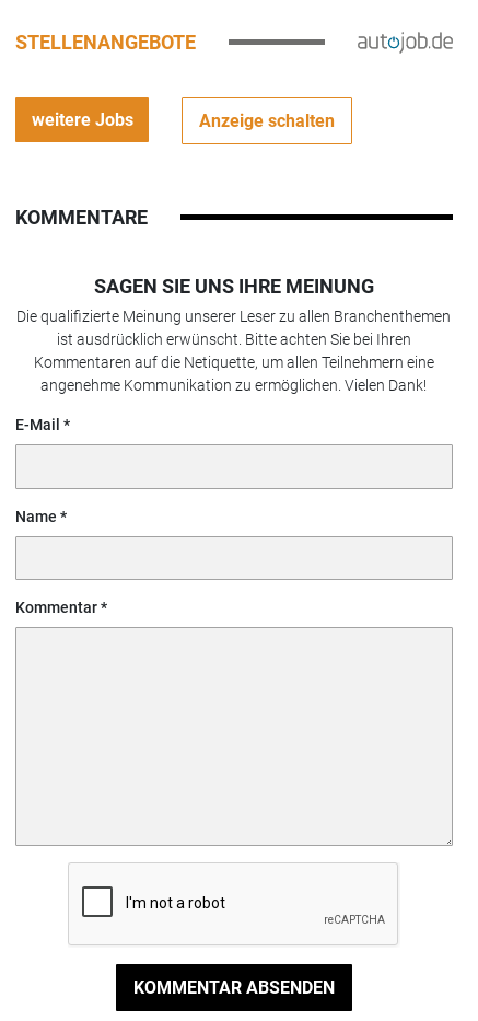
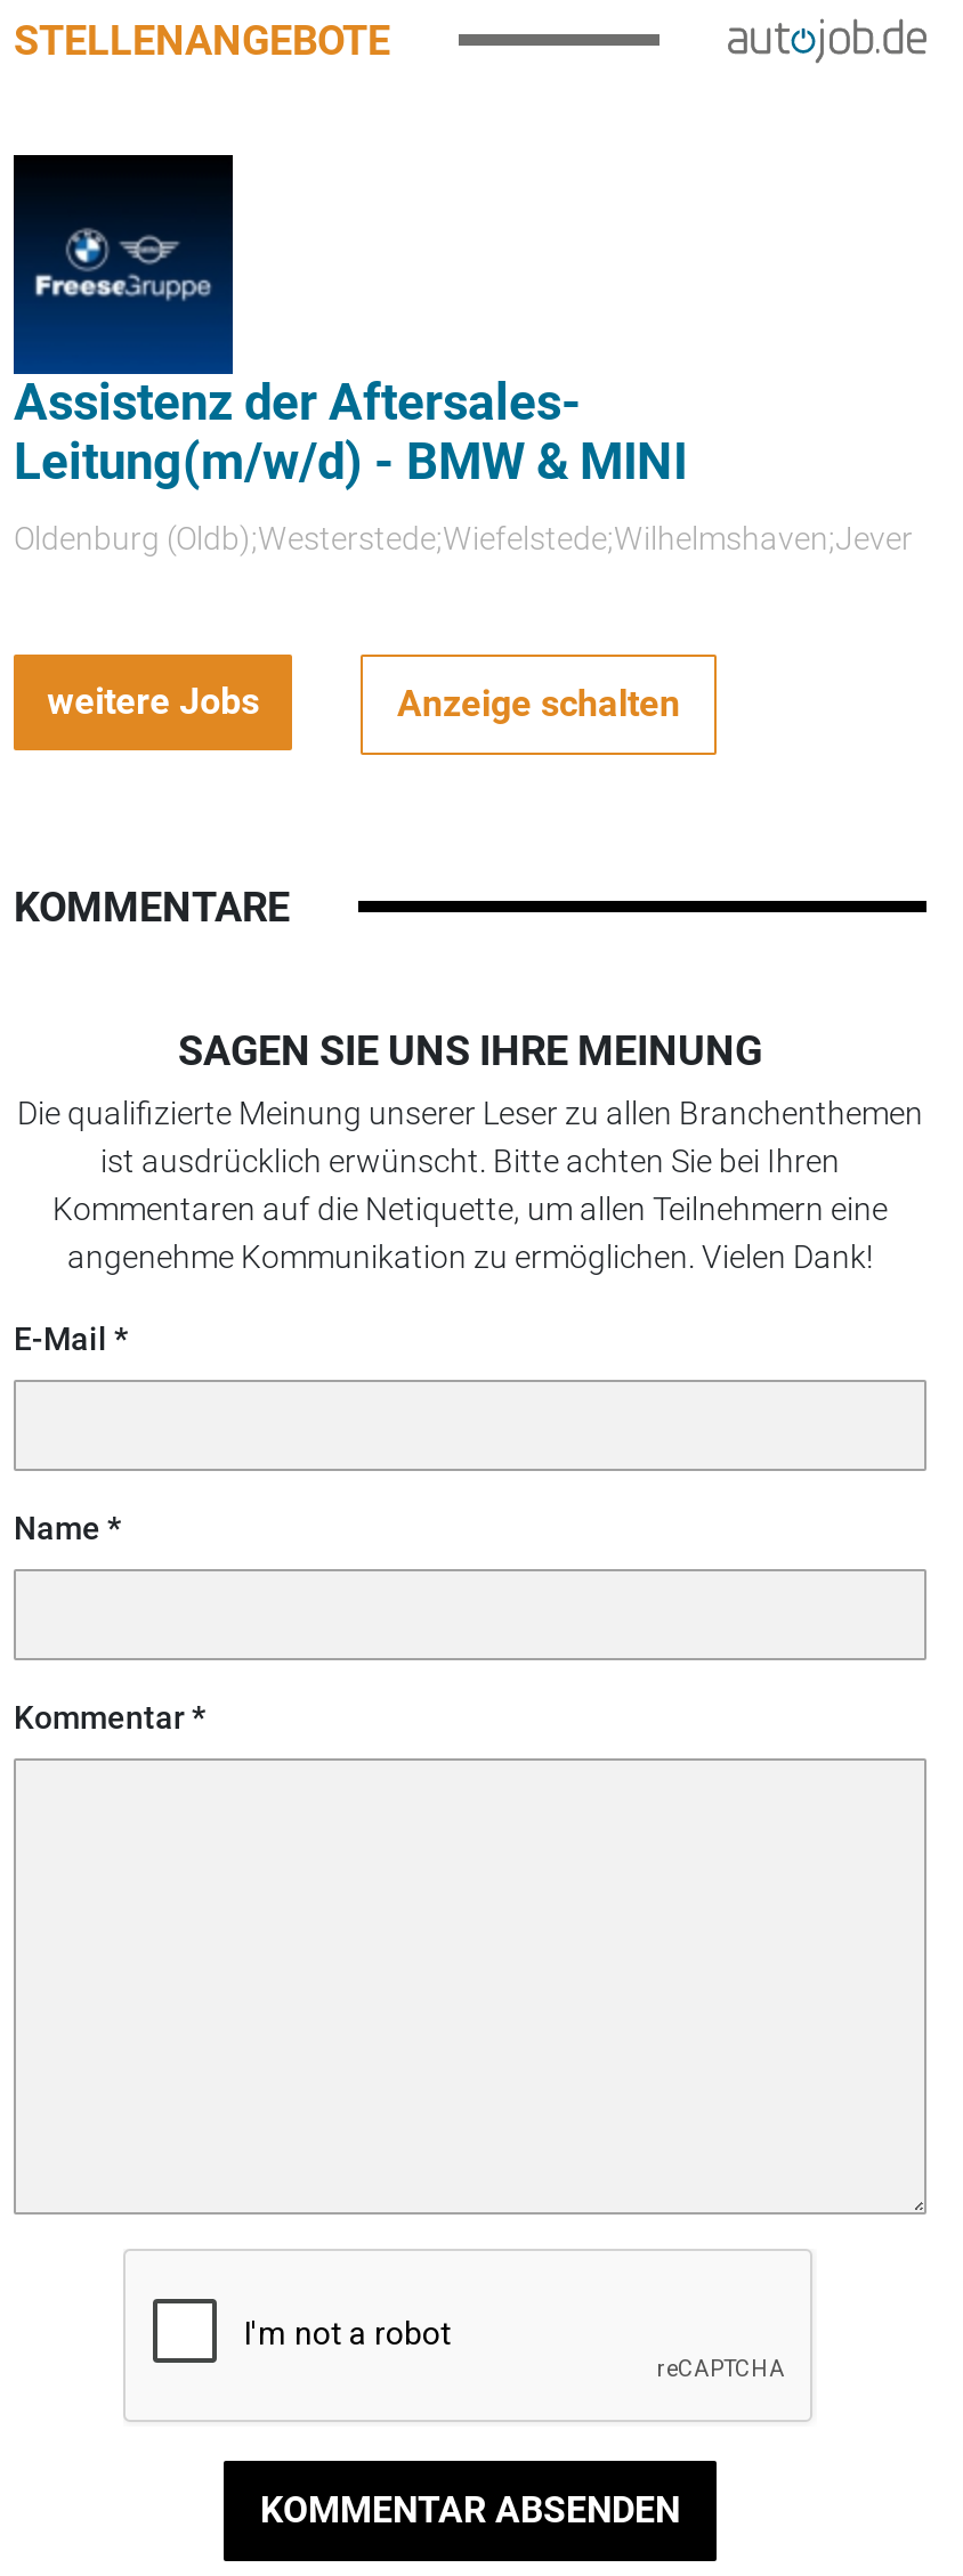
none -> [11,153,913,557] [image] | Assistenz der Aftersales- | Leitung(m/w/d) - BMW & MINI | Oldenburg (Oldb);Westerstede;Wiefelstede;Wilhelmshaven;Jever

